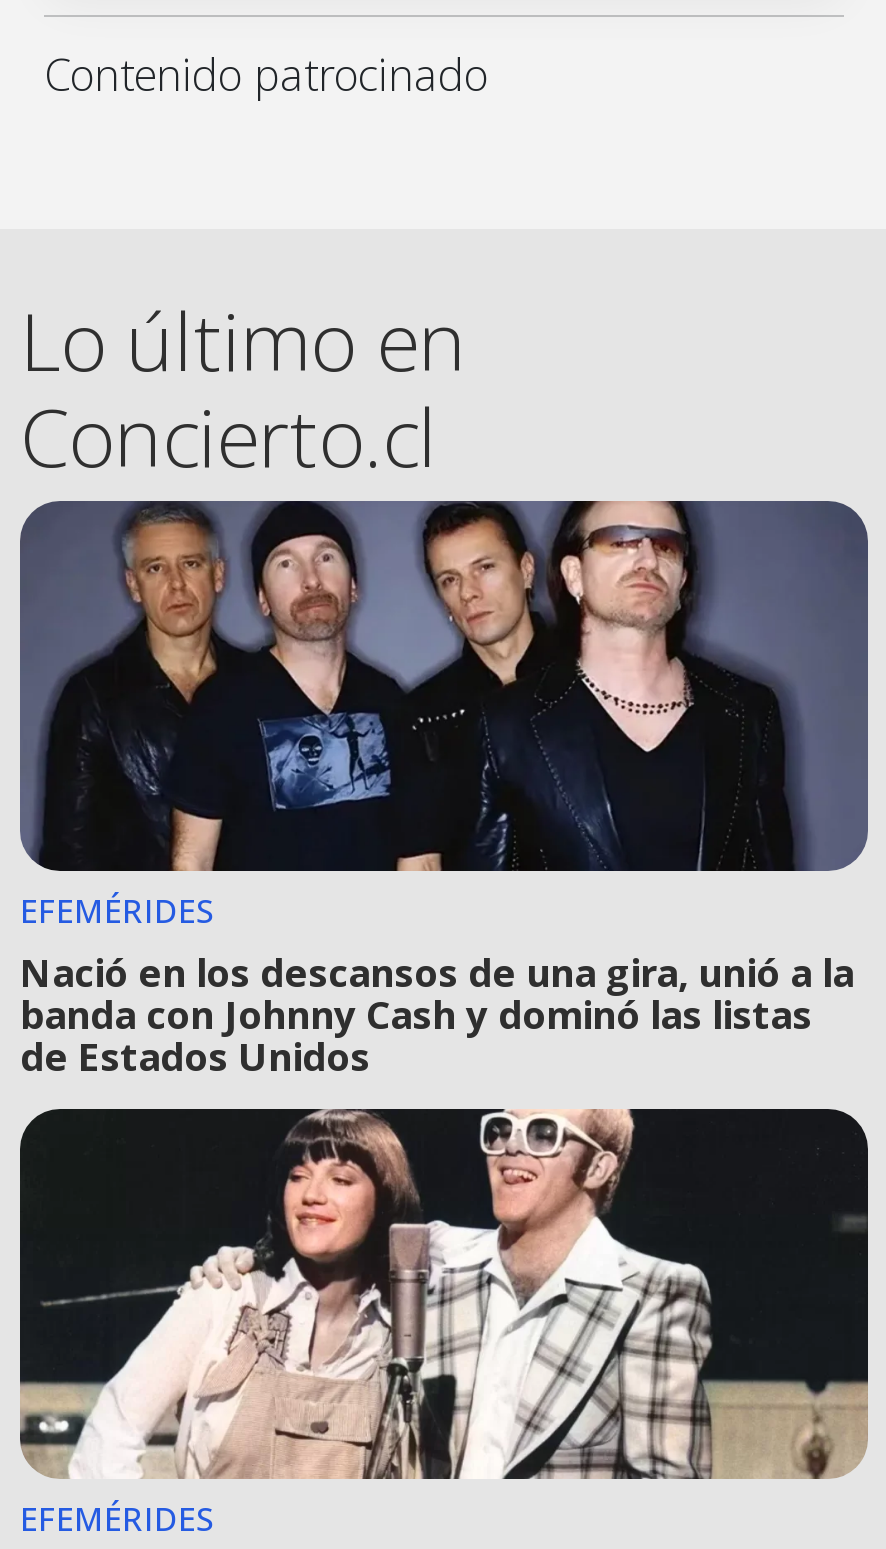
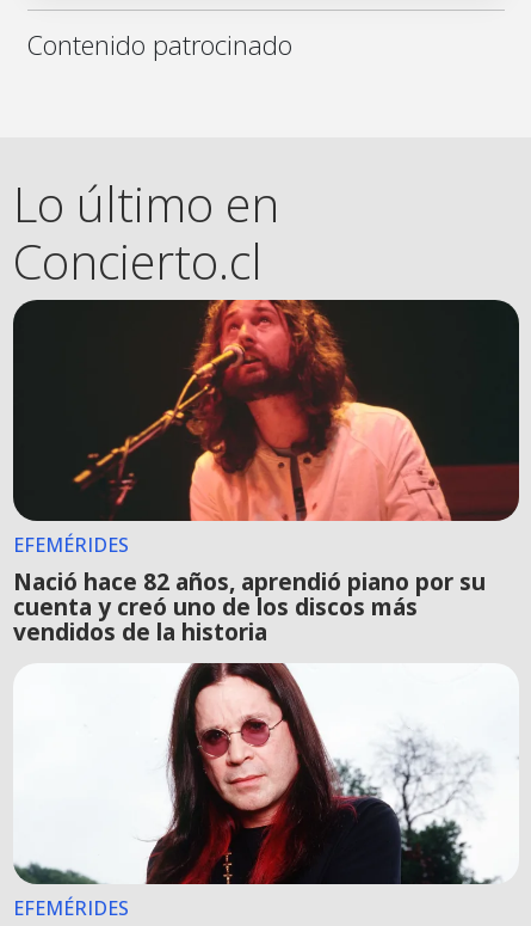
[18,499,868,1083] [image] | Nació en los descansos de una gira, unió a la | banda con Johnny Cash y dominó las listas | de Estados Unidos -> [12,299,519,648] [image] | Nació hace 82 años, aprendió piano por su | cuenta y creó uno de los discos más | vendidos de la historia
[18,1107,870,1481] [image] -> [13,662,519,885] [image]

